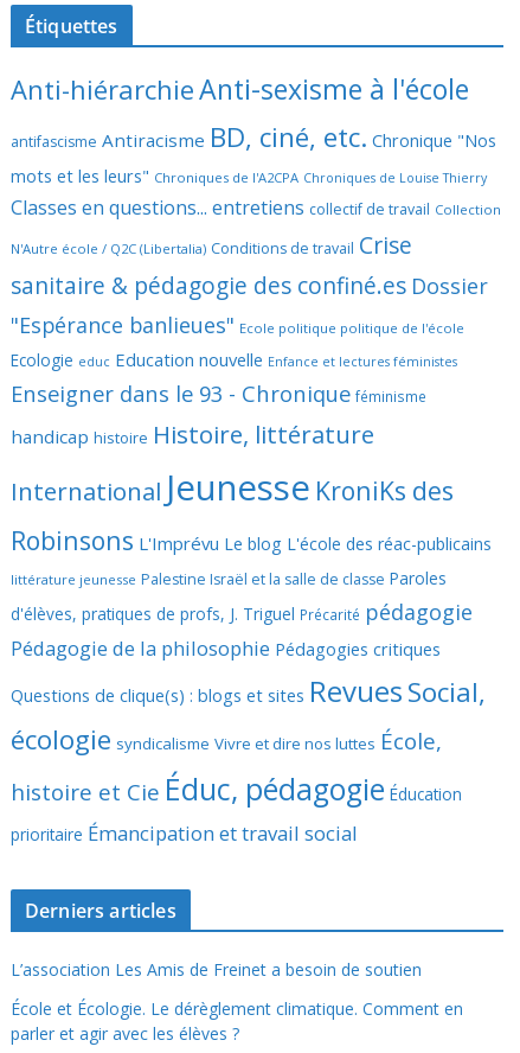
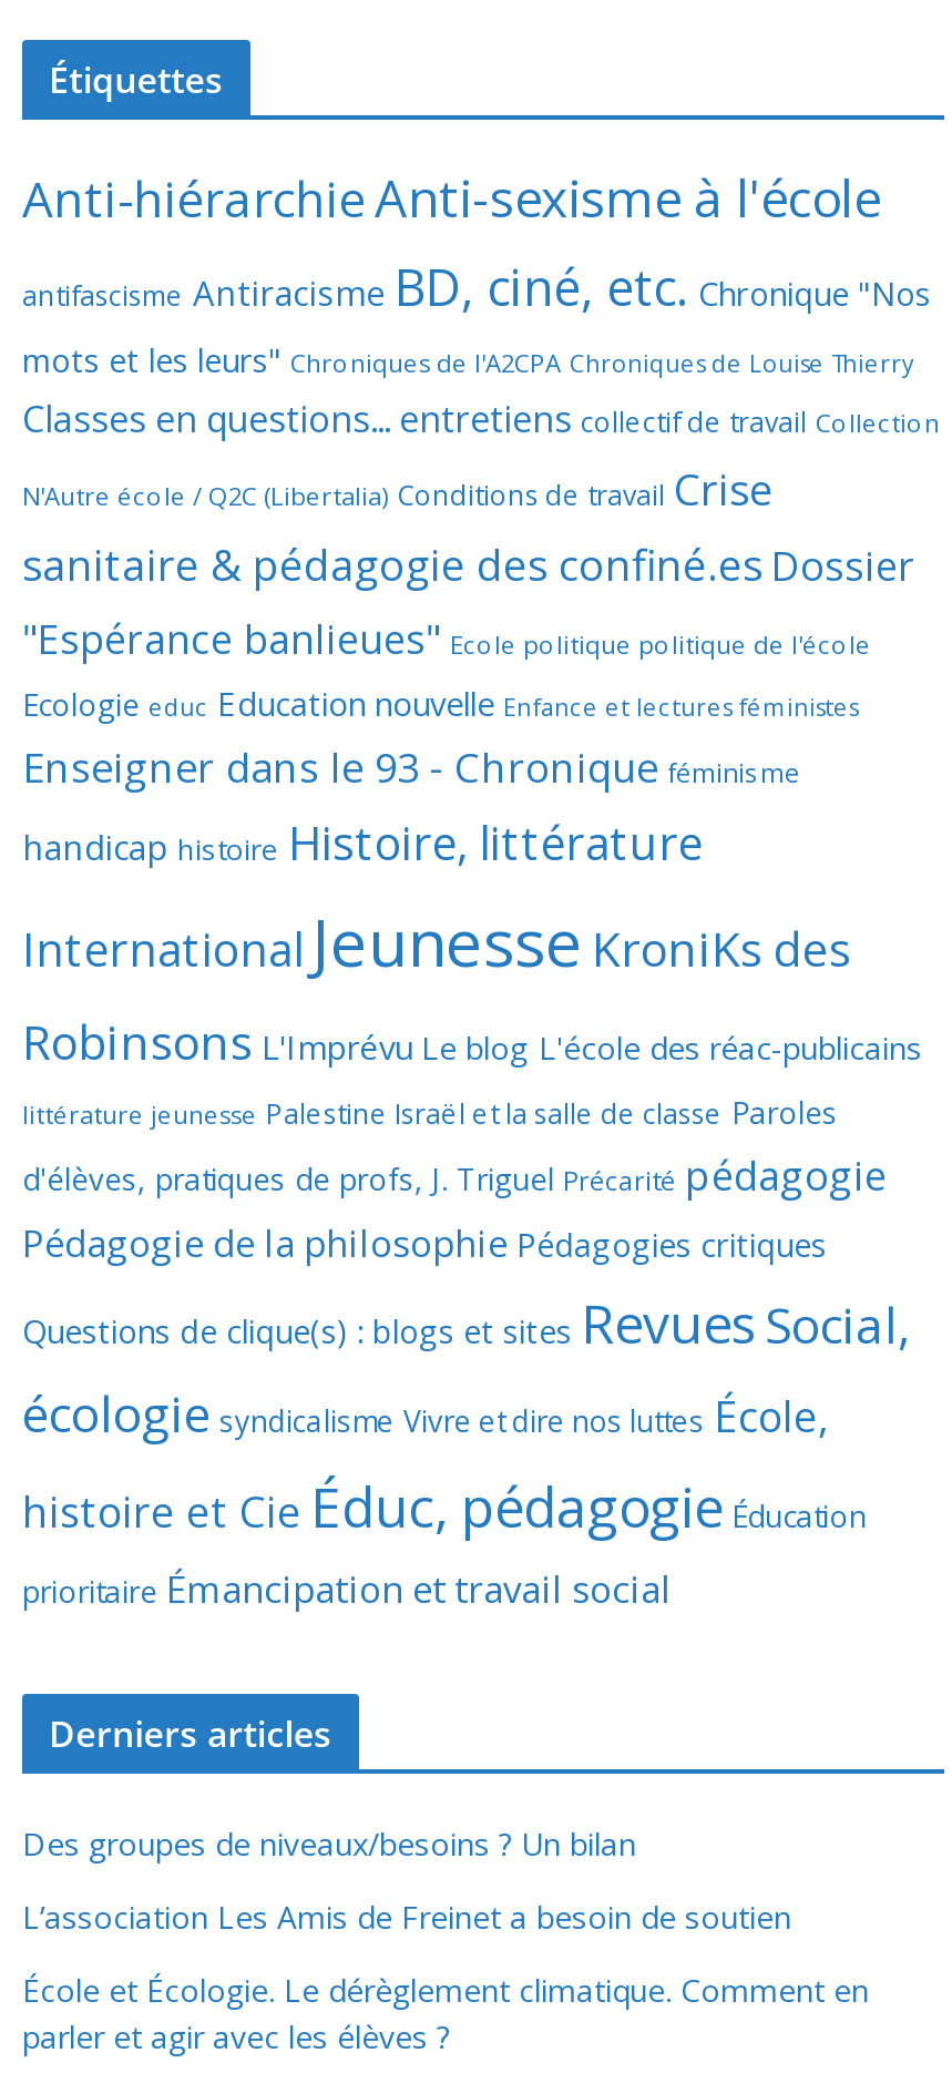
none -> [22,1821,636,1863] Des groupes de niveaux/besoins ? Un bilan

